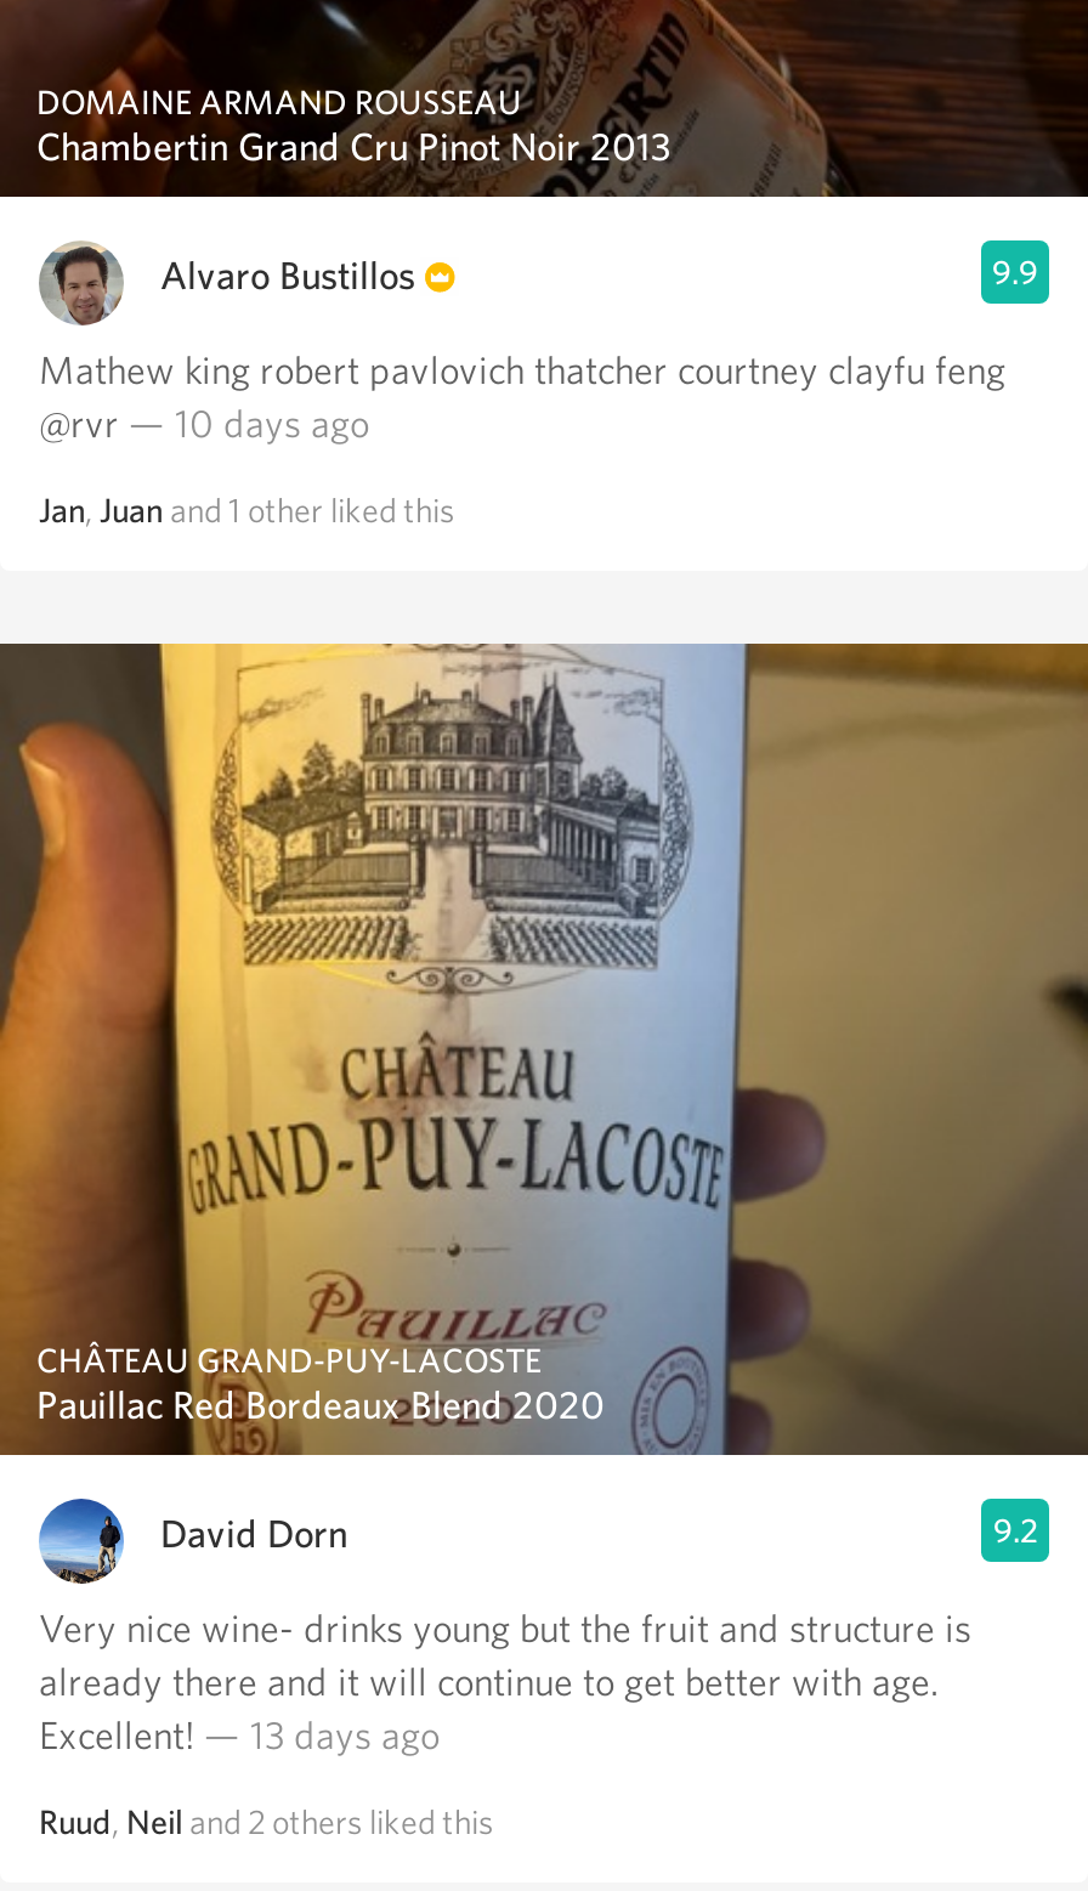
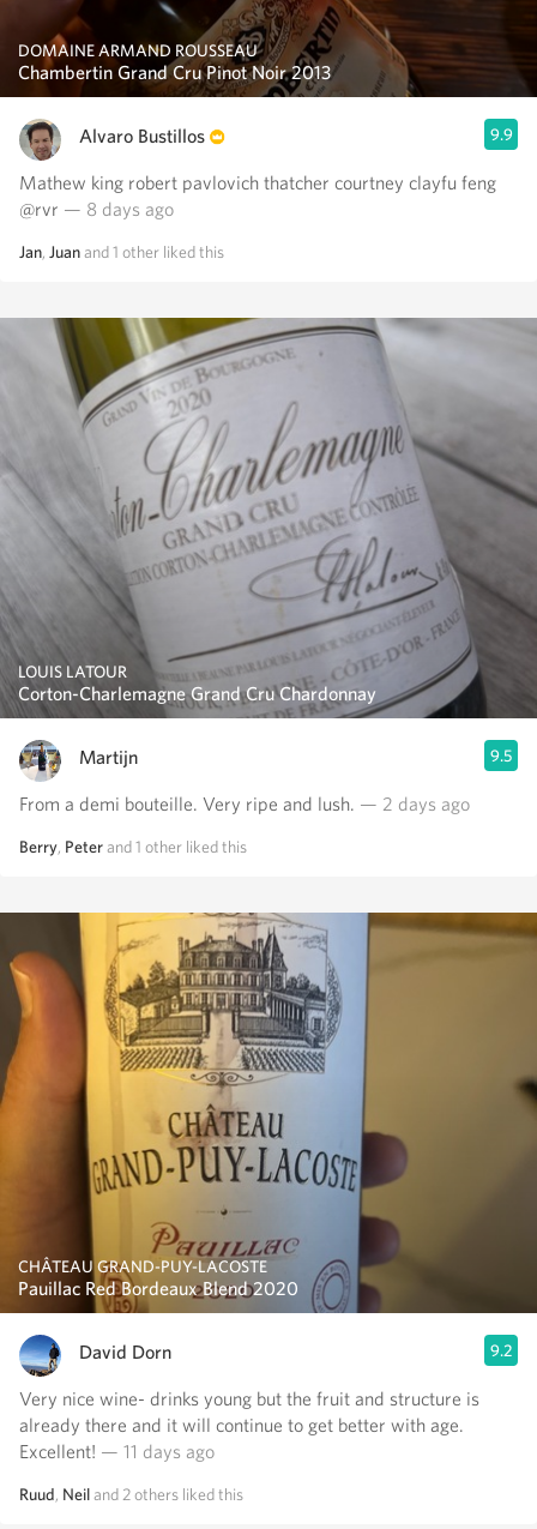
[39,401,369,447] @rvr — 10 days ago -> [19,198,174,221] @rvr — 8 days ago
none -> [4,317,533,856] [image] | LOUIS LATOUR | Corton-Charlemagne Grand Cru Chardonnay | Martijn | 9.5 | From a demi bouteille. Very ripe and lush. — 2 days ago | Berry, Peter and 1 other liked this
none -> [18,740,62,781] [image]
[39,1712,440,1759] Excellent! — 13 days ago -> [19,1440,215,1463] Excellent! — 11 days ago

